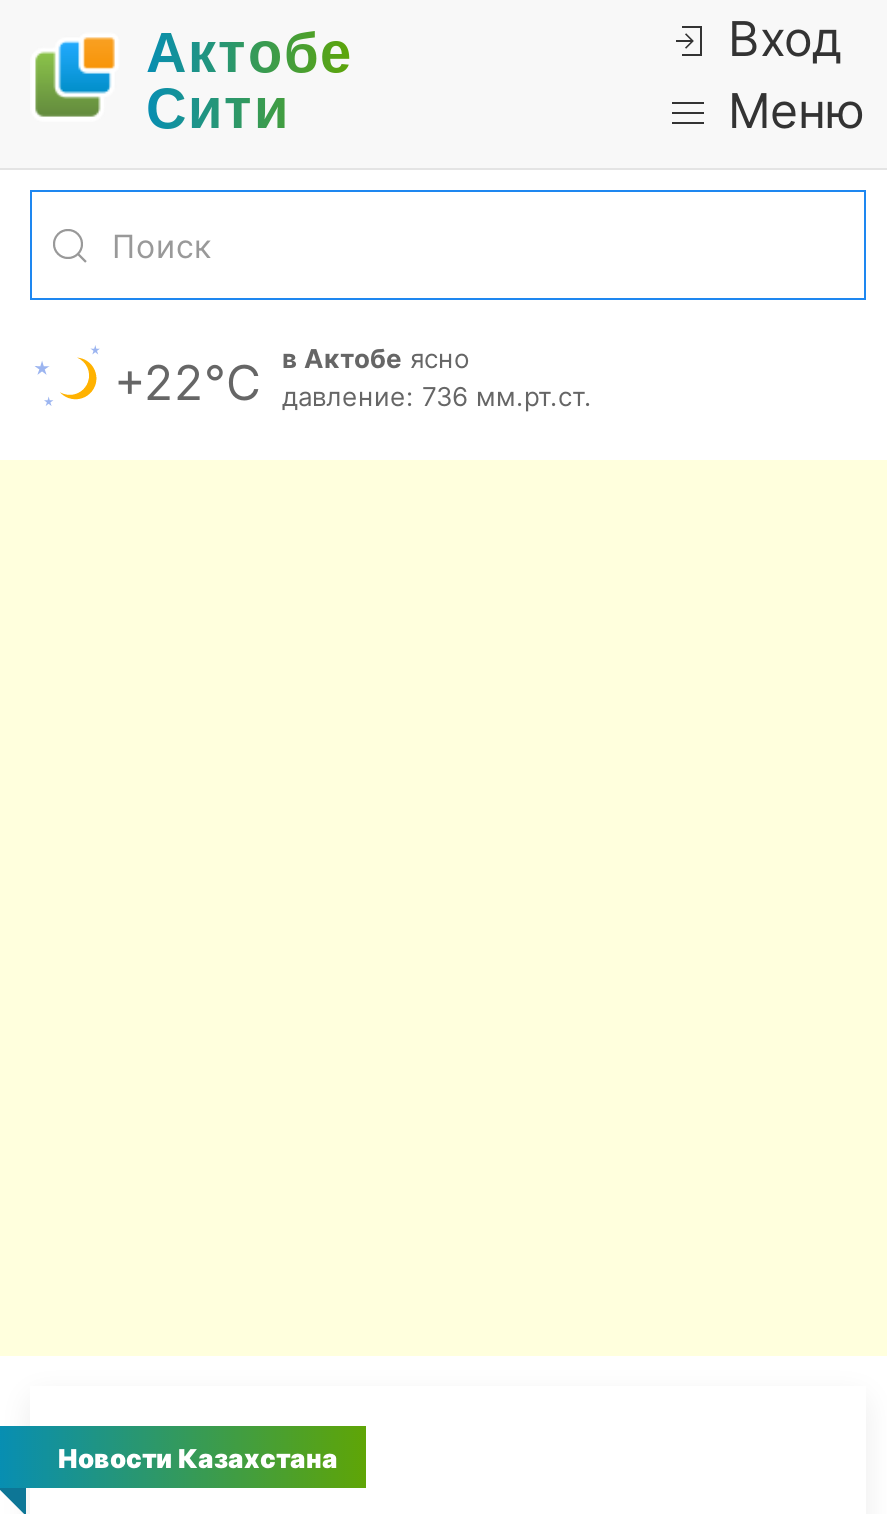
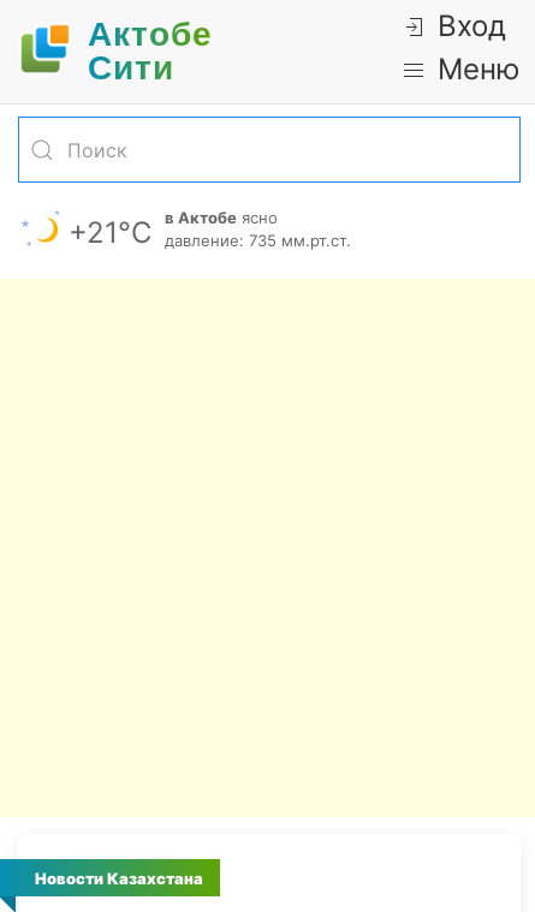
[114,354,260,412] +22°С -> [69,215,151,250] +21°С
[282,380,592,412] давление: 736 мм.рт.ст. -> [165,231,351,250] давление: 735 мм.рт.ст.

